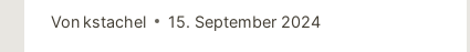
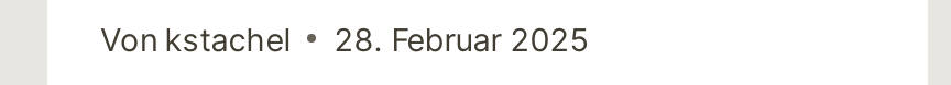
[51,12,321,31] Von kstachel 15. September 2024 -> [100,20,589,58] Von kstachel 28. Februar 2025

